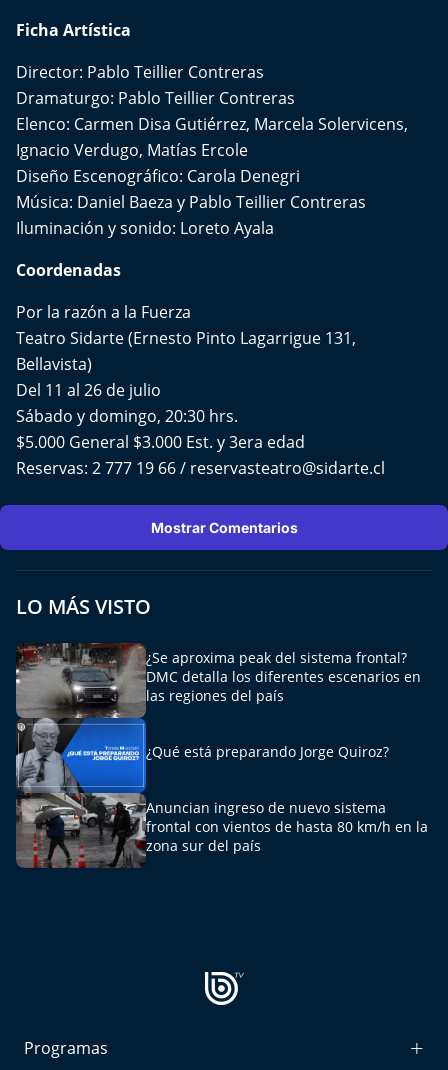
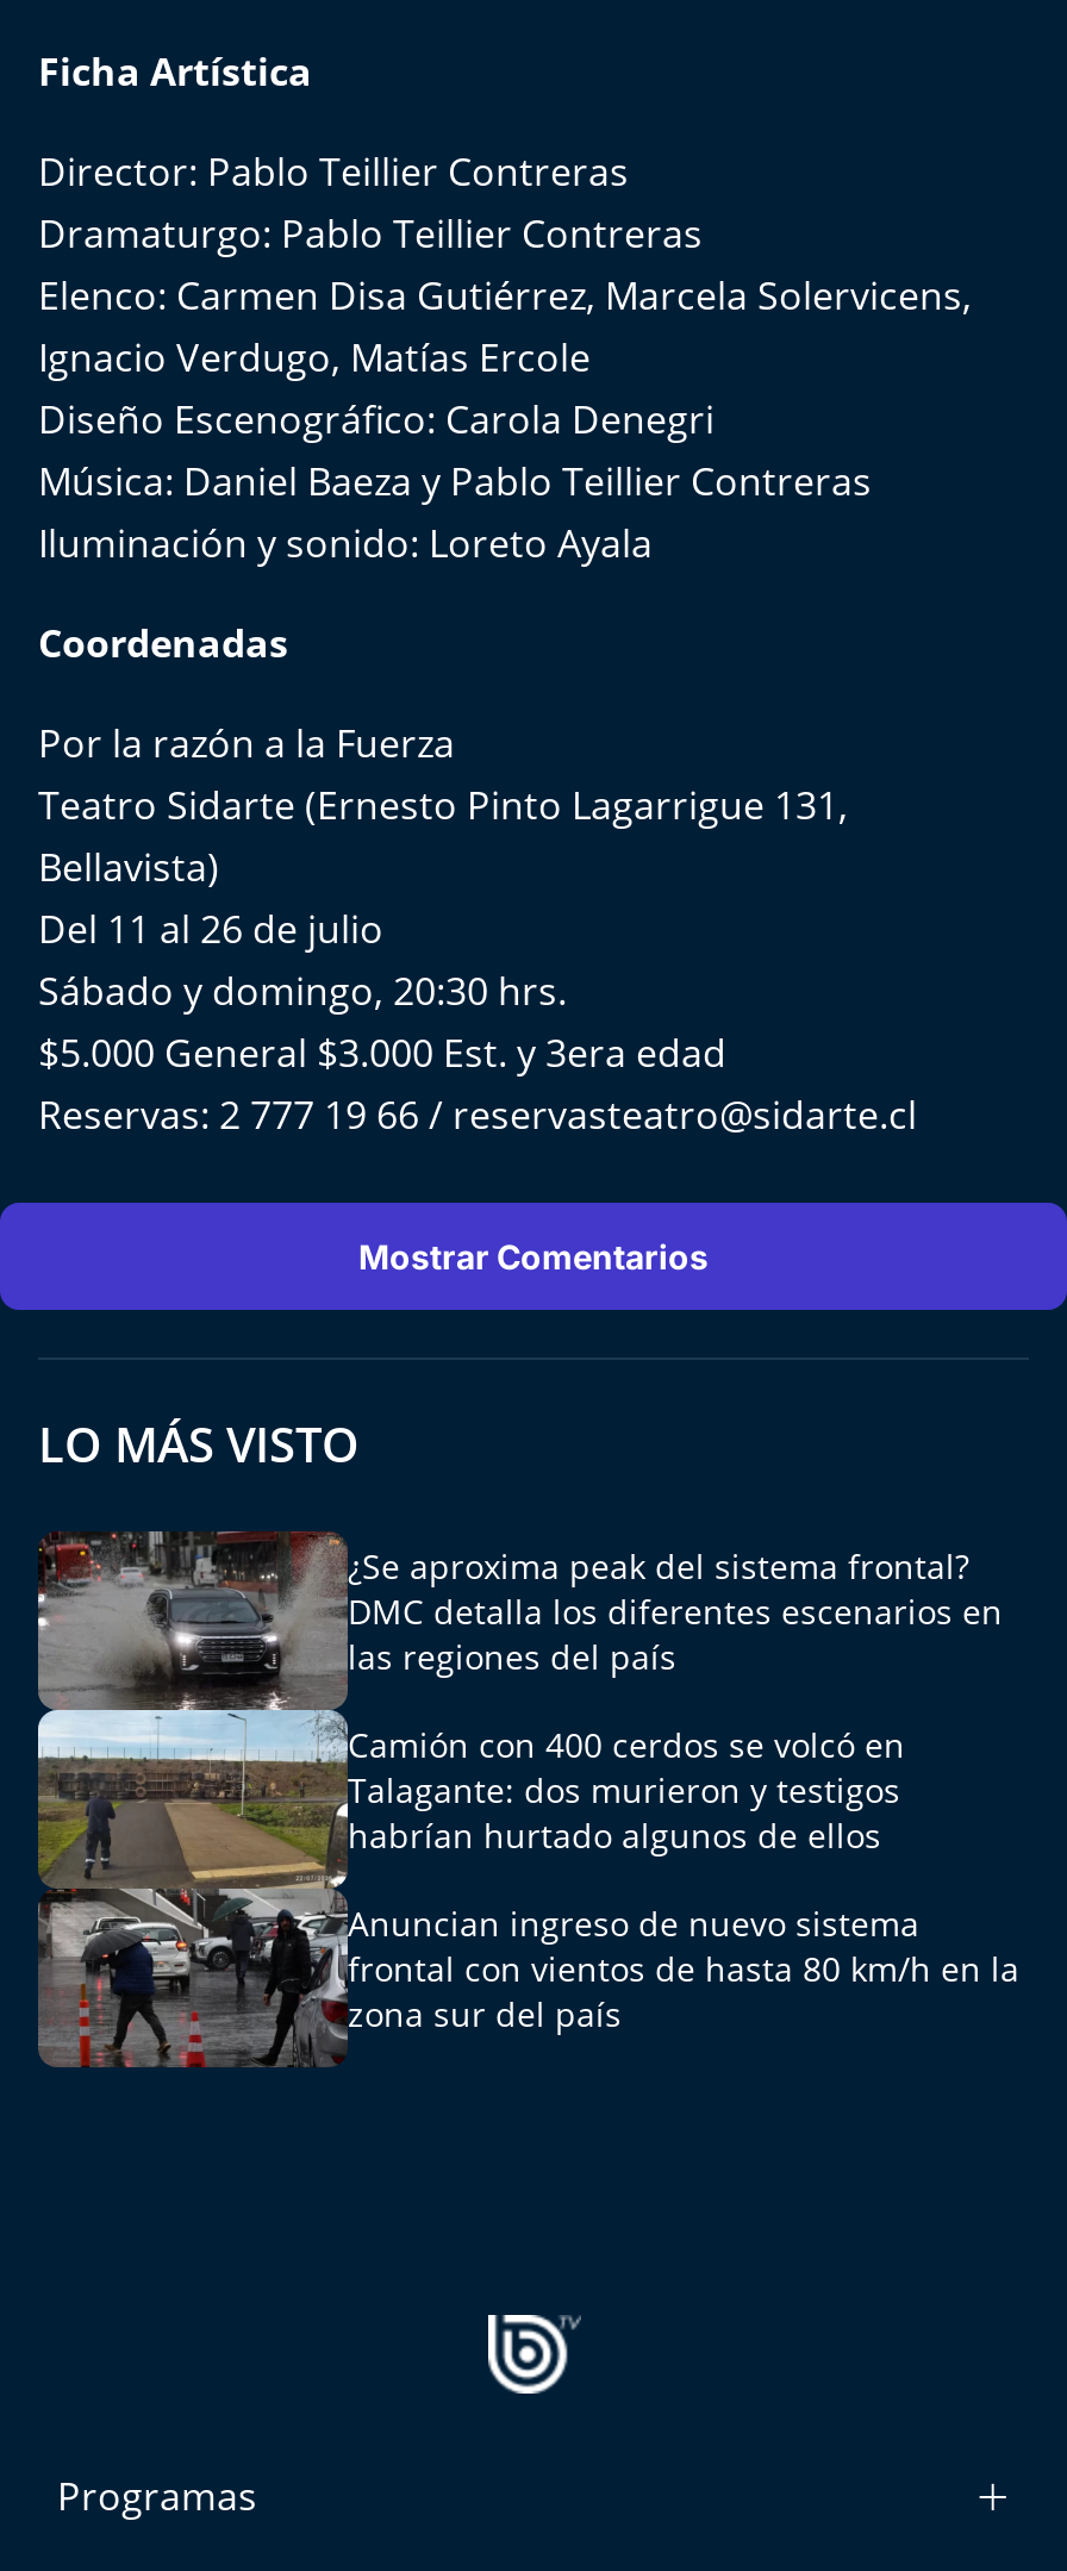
[15,717,389,794] [image] | ¿Qué está preparando Jorge Quiroz? -> [36,1708,905,1891] [image] | Camión con 400 cerdos se volcó en | Talagante: dos murieron y testigos | habrían hurtado algunos de ellos

